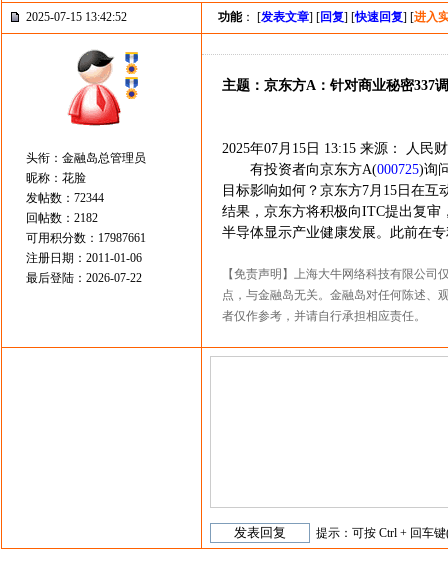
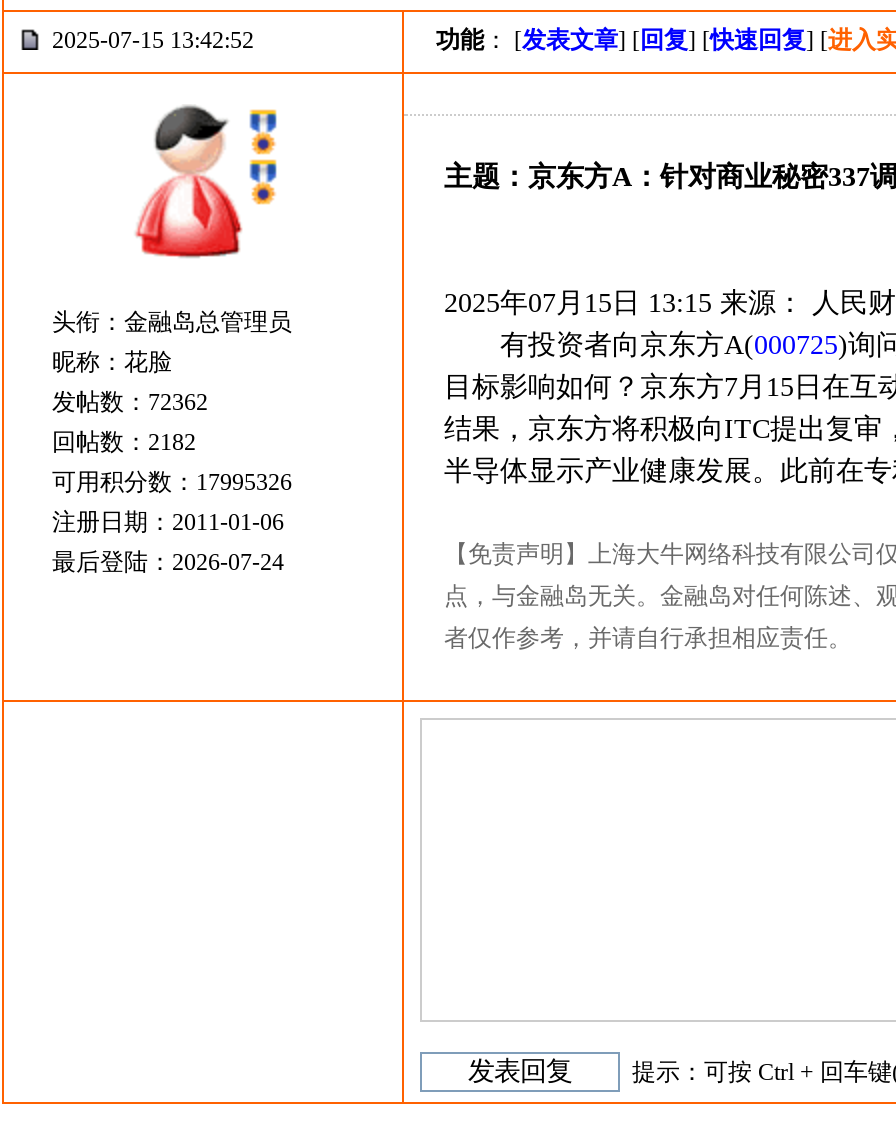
[26,191,104,205] 发帖数：72344 -> [52,388,208,416] 发帖数：72362
[26,231,146,245] 可用积分数：17987661 -> [52,468,292,496] 可用积分数：17995326
[26,271,142,285] 最后登陆：2026-07-22 -> [52,548,284,576] 最后登陆：2026-07-24

